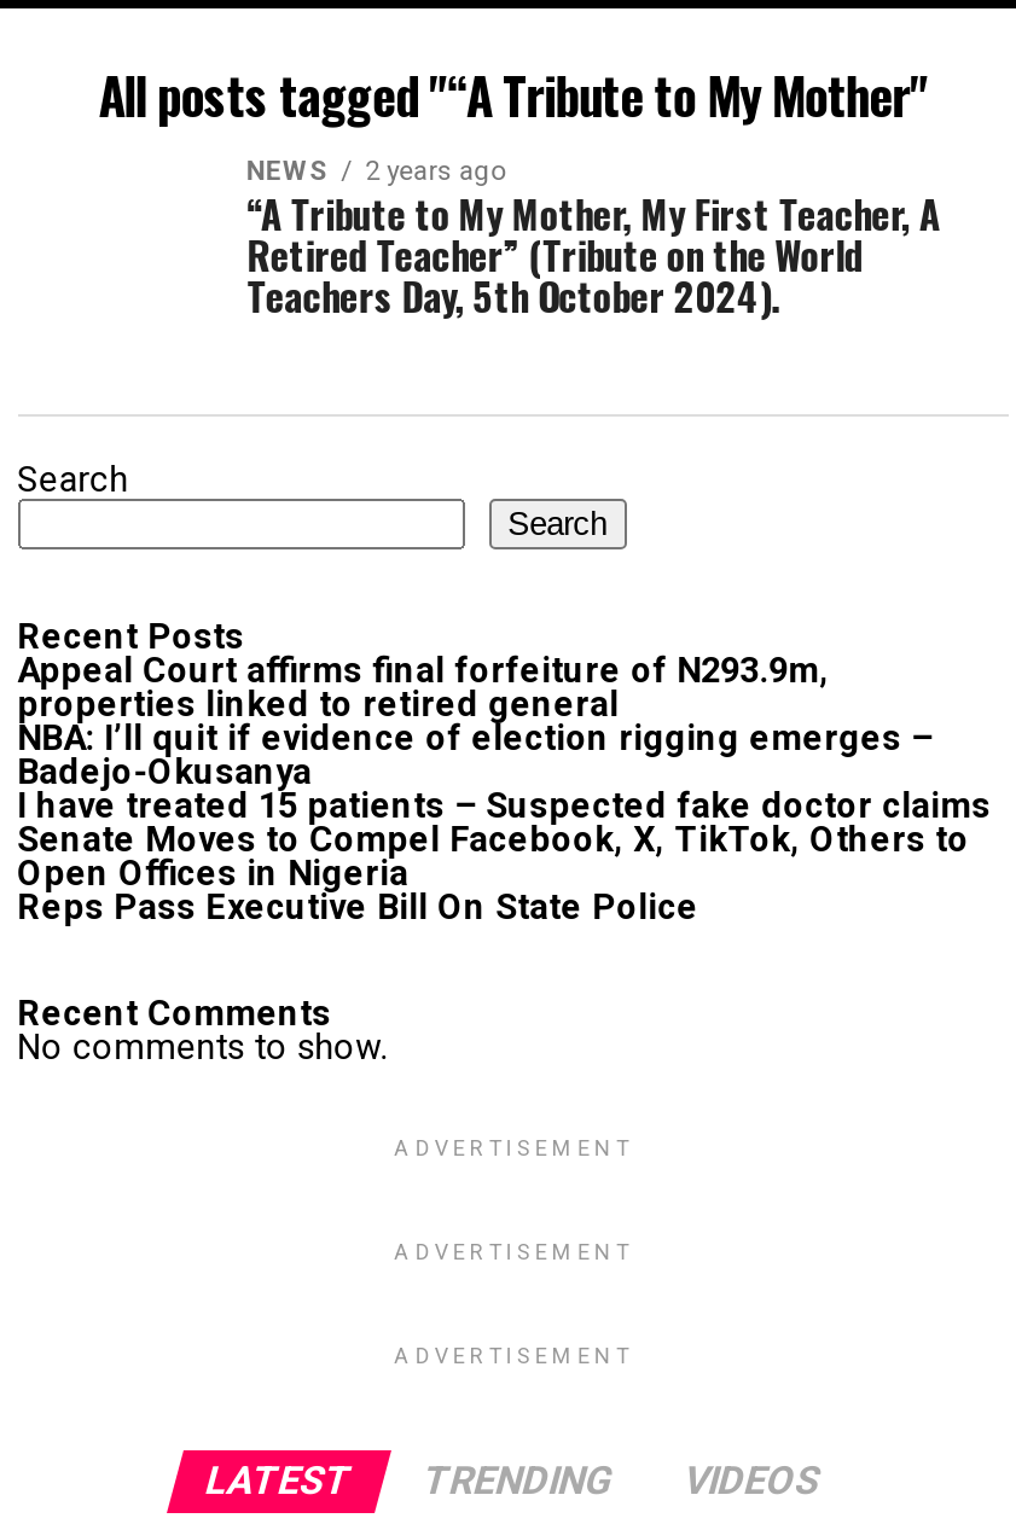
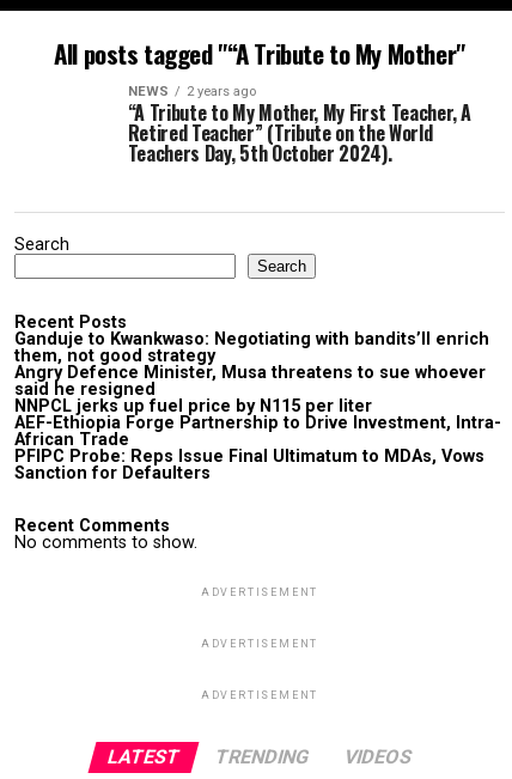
[17,651,991,929] Appeal Court affirms final forfeiture of N293.9m, | properties linked to retired general | NBA: I’ll quit if evidence of election rigging emerges – | Badejo-Okusanya | I have treated 15 patients – Suspected fake doctor claims | Senate Moves to Compel Facebook, X, TikTok, Others to | Open Offices in Nigeria | Reps Pass Executive Bill On State Police -> [14,329,501,483] Ganduje to Kwankwaso: Negotiating with bandits’ll enrich | them, not good strategy | Angry Defence Minister, Musa threatens to sue whoever | said he resigned | NNPCL jerks up fuel price by N115 per liter | AEF-Ethiopia Forge Partnership to Drive Investment, Intra- | African Trade | PFIPC Probe: Reps Issue Final Ultimatum to MDAs, Vows | Sanction for Defaulters

